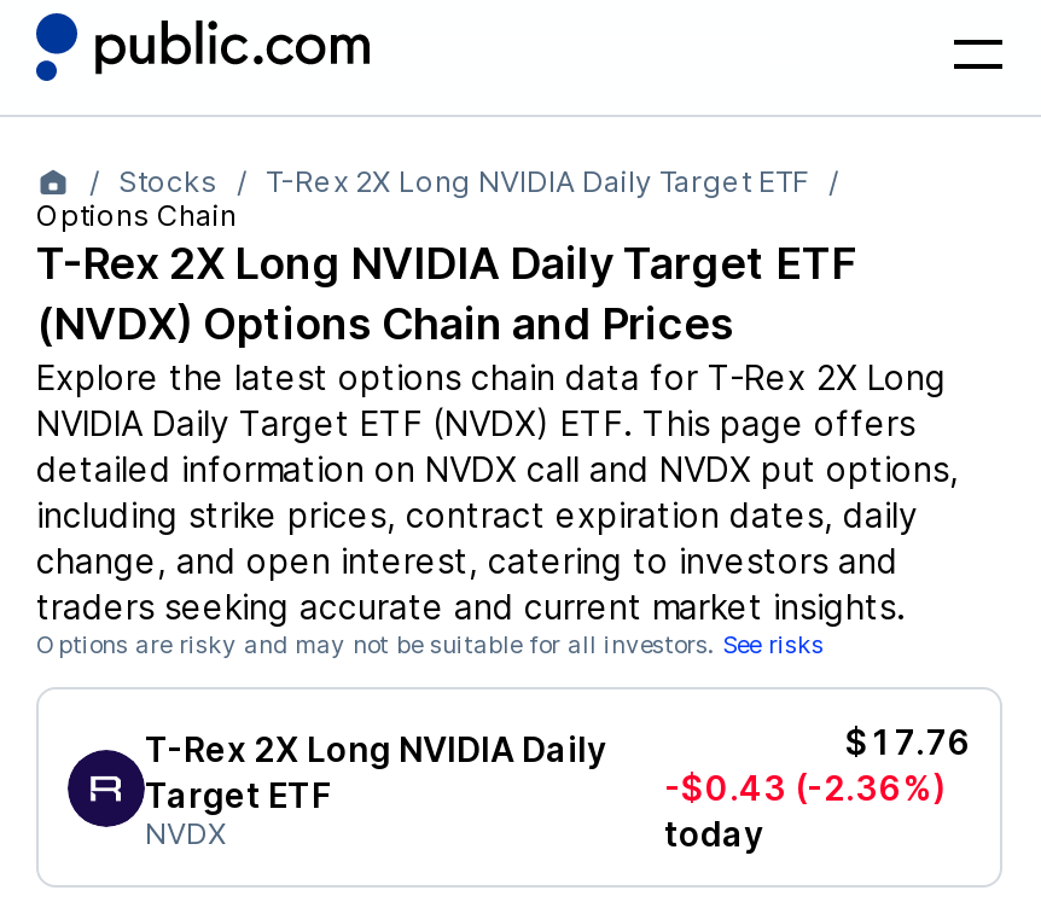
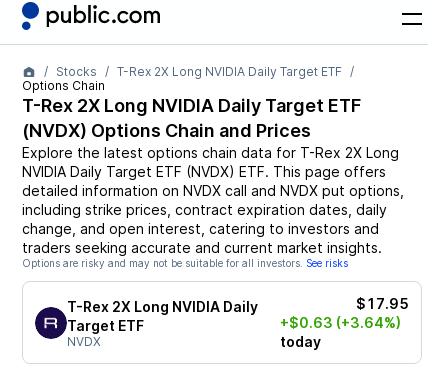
[845,721,971,762] $17.76 -> [356,295,409,312] $17.95
[664,767,944,808] -$0.43 (-2.36%) -> [280,314,401,331] +$0.63 (+3.64%)

